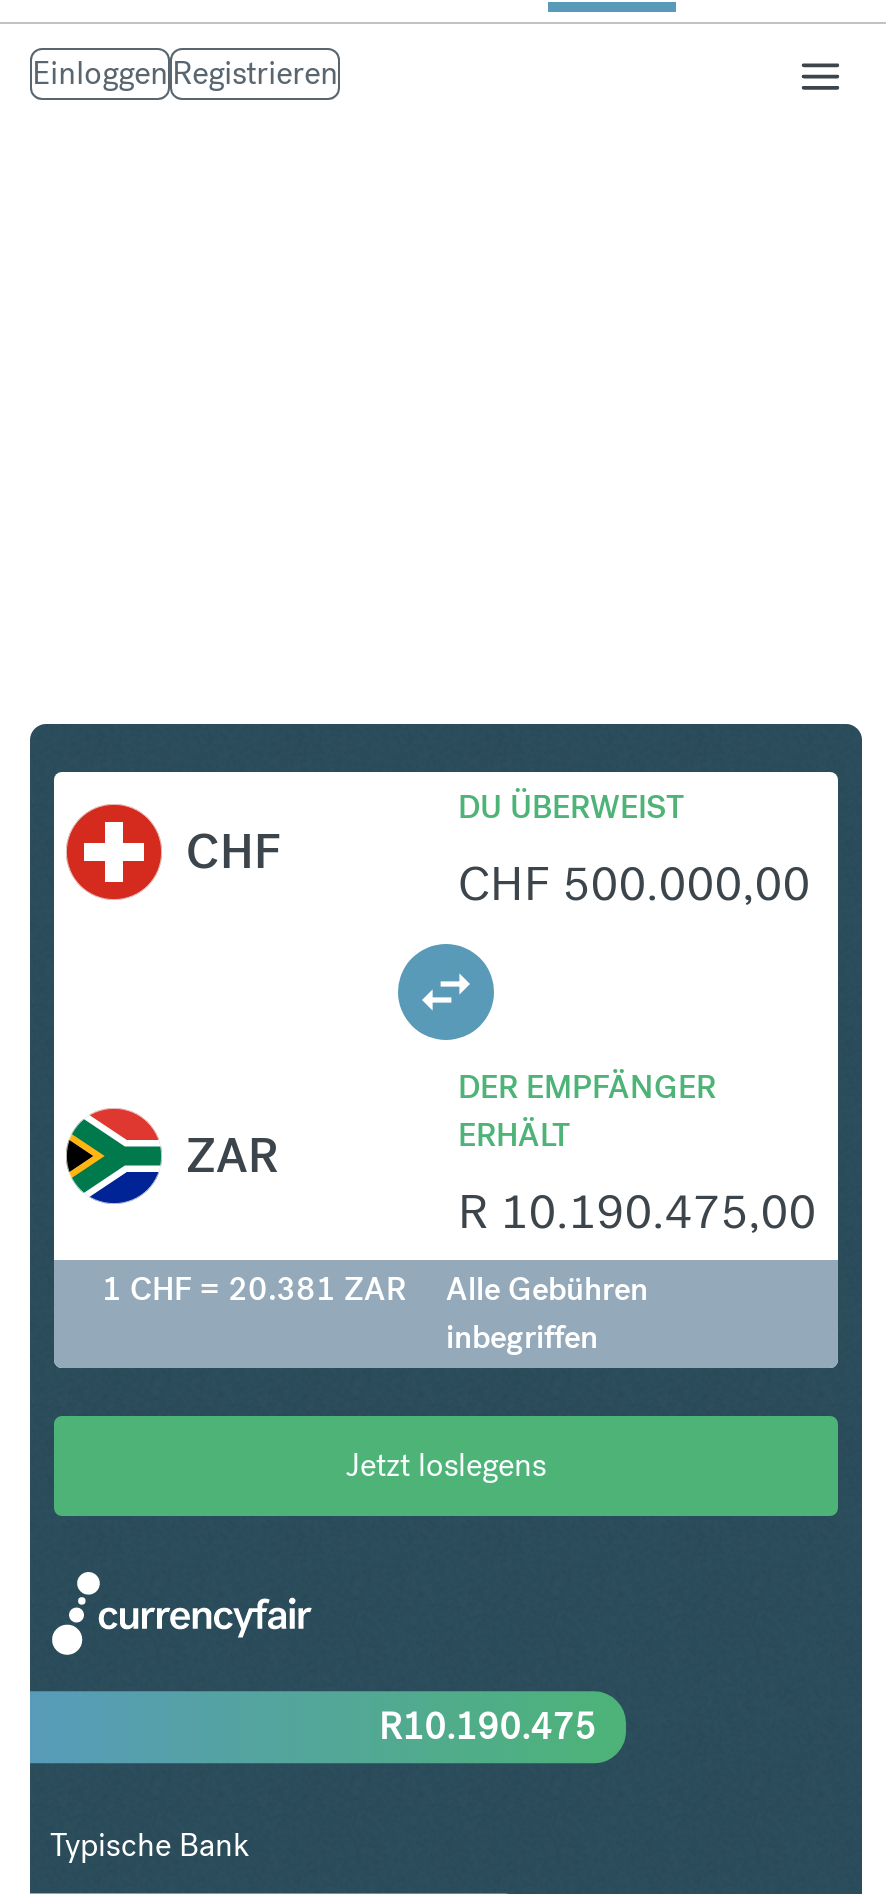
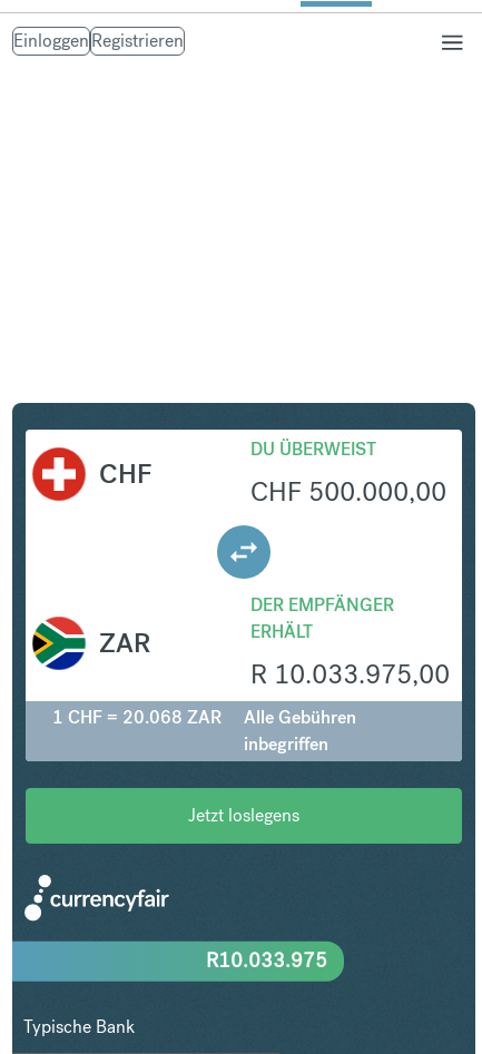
[458,1179,816,1241] R 10.190.475,00 -> [250,656,450,691] R 10.033.975,00
[102,1267,648,1309] 1 CHF = 20.381 ZAR Alle Gebühren -> [52,705,356,729] 1 CHF = 20.068 ZAR Alle Gebühren
[379,1703,596,1749] R10.190.475 -> [206,947,327,973] R10.033.975

